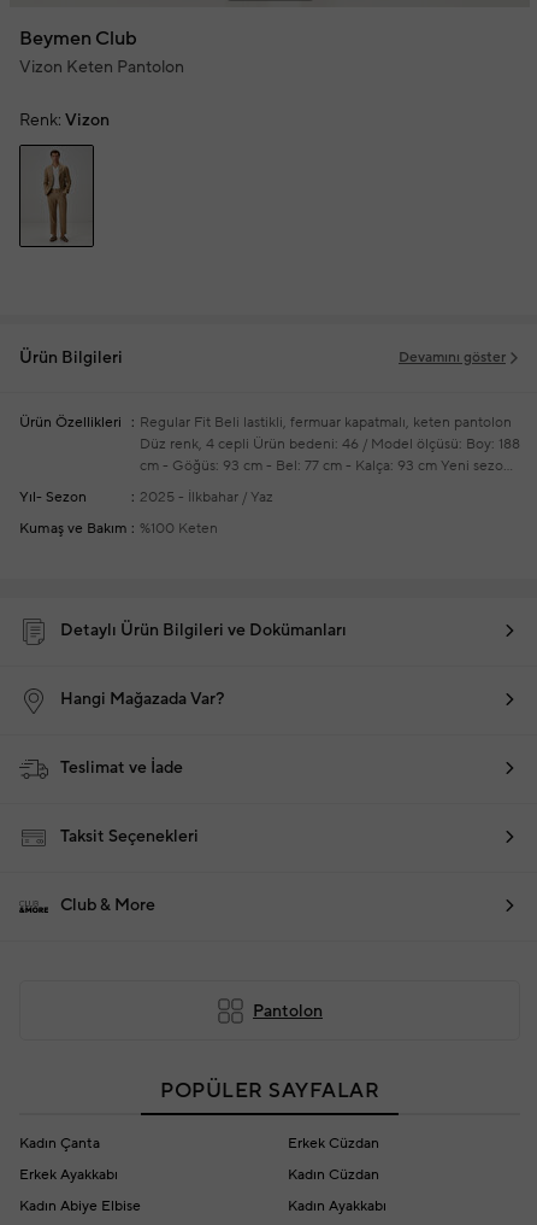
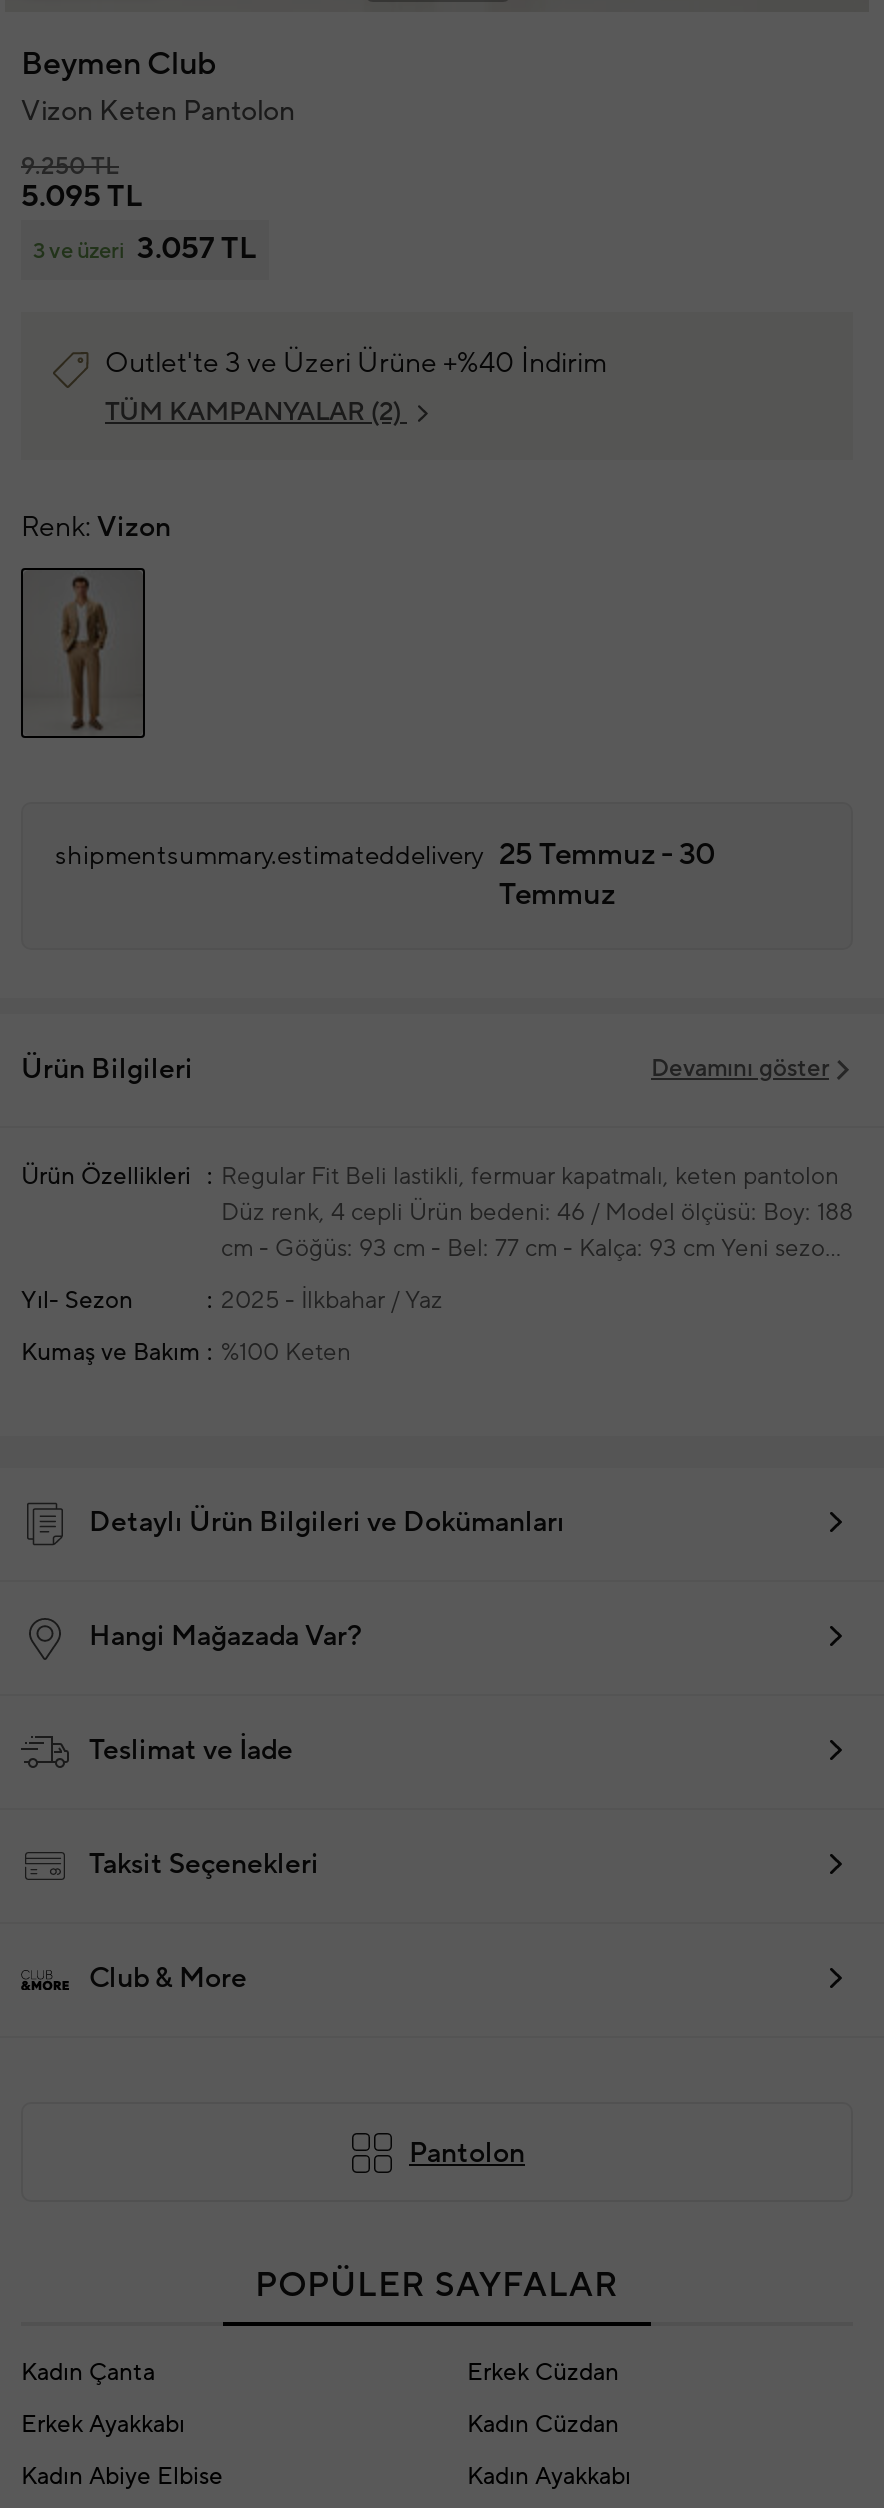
none -> [21,152,607,428] 9.250 TL | 5.095 TL | 3 ve üzeri 3.057 TL | Outlet'te 3 ve Üzeri Ürüne +%40 İndirim | TÜM KAMPANYALAR (2)
none -> [55,836,715,914] shipmentsummary.estimateddelivery 25 Temmuz - 30 | Temmuz

